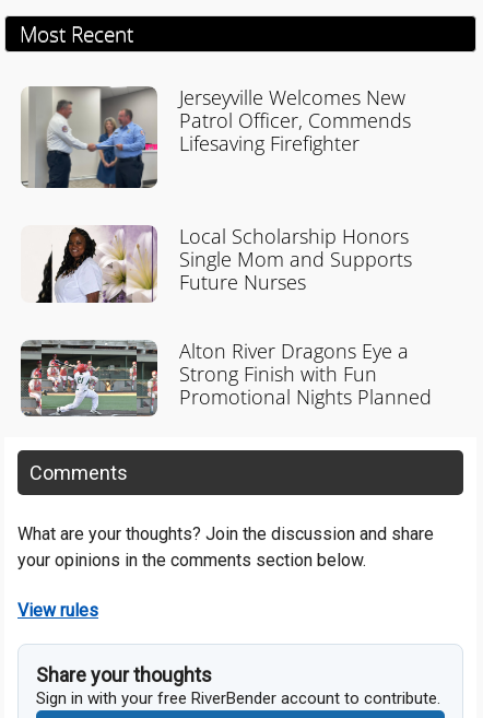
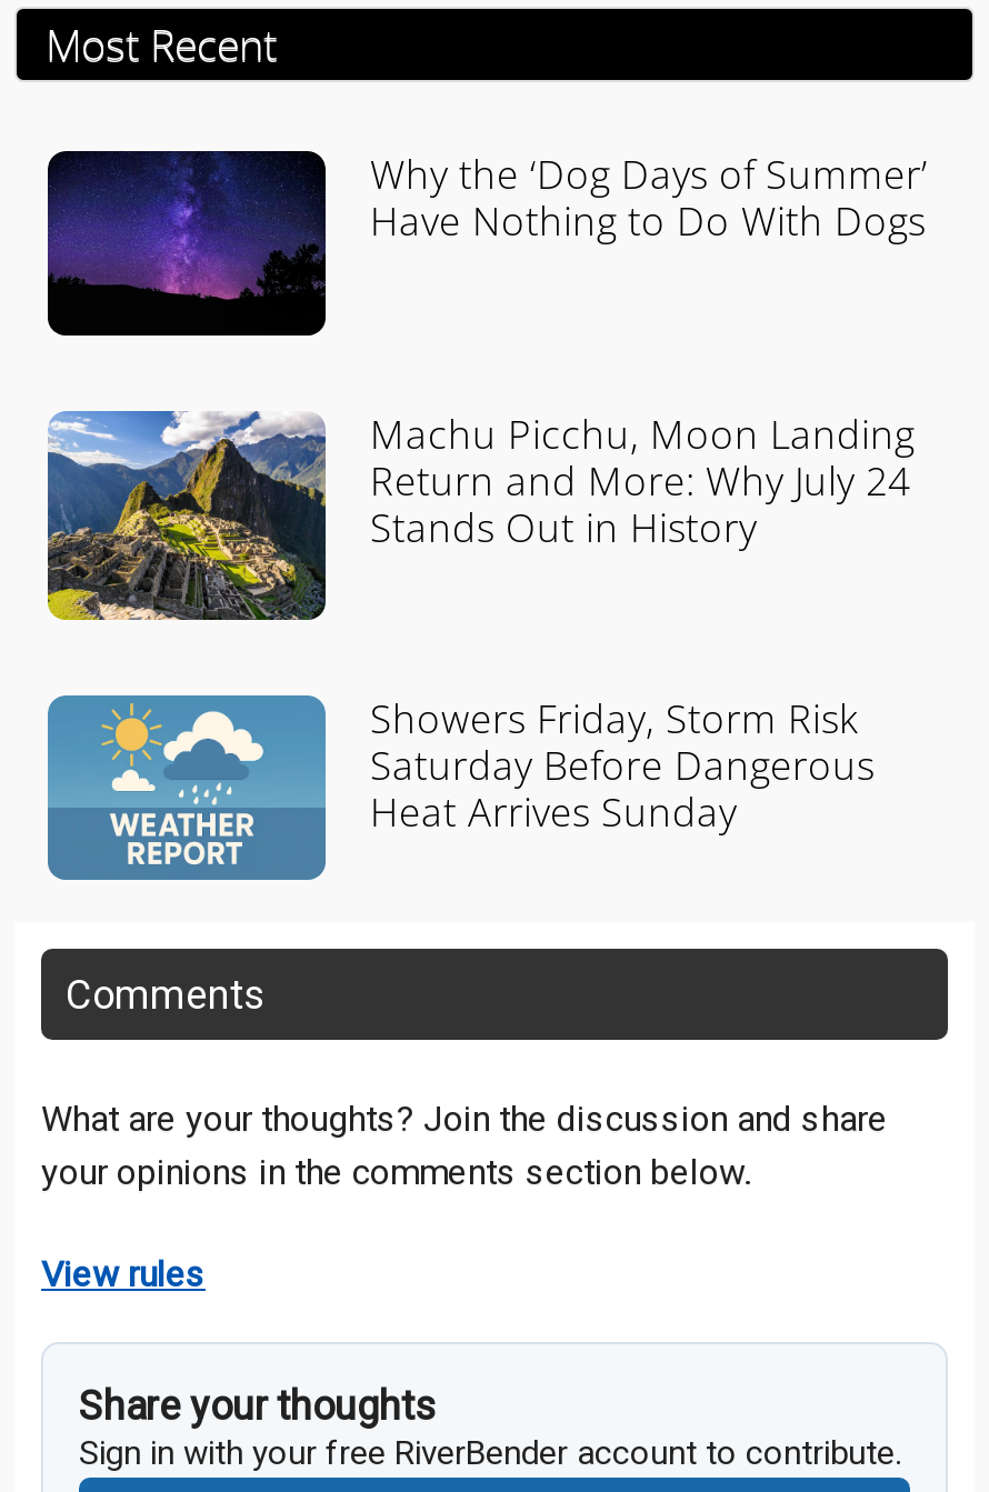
[21,84,411,189] [image] | Jerseyville Welcomes New | Patrol Officer, Commends | Lifesaving Firefighter -> [46,146,928,358] [image] | Why the ‘Dog Days of Summer’ | Have Nothing to Do With Dogs
[21,214,412,304] [image] | Local Scholarship Honors | Single Mom and Supports | Future Nurses -> [46,407,915,622] [image] | Machu Picchu, Moon Landing | Return and More: Why July 24 | Stands Out in History
[20,337,432,417] [image] | Alton River Dragons Eye a | Strong Finish with Fun | Promotional Nights Planned -> [46,690,875,882] [image] | Showers Friday, Storm Risk | Saturday Before Dangerous | Heat Arrives Sunday

